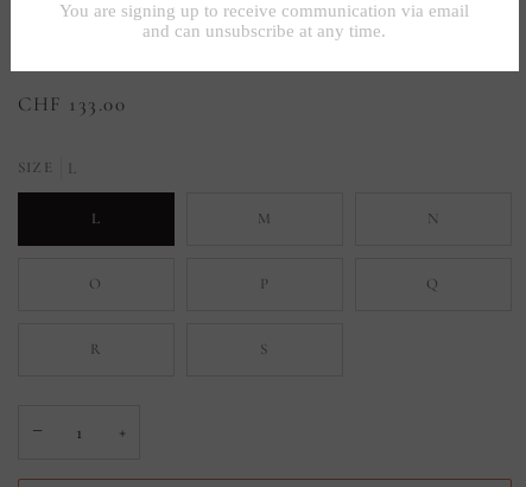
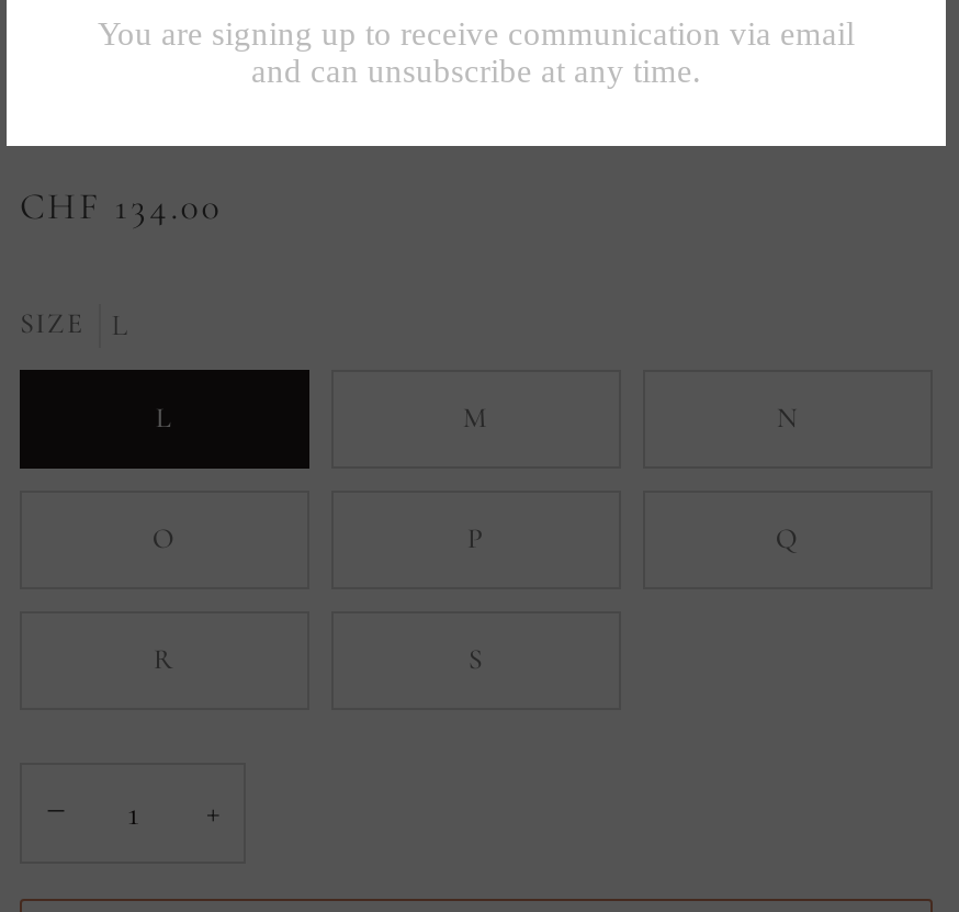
[18,91,126,116] CHF 133.00 -> [20,183,222,229] CHF 134.00

